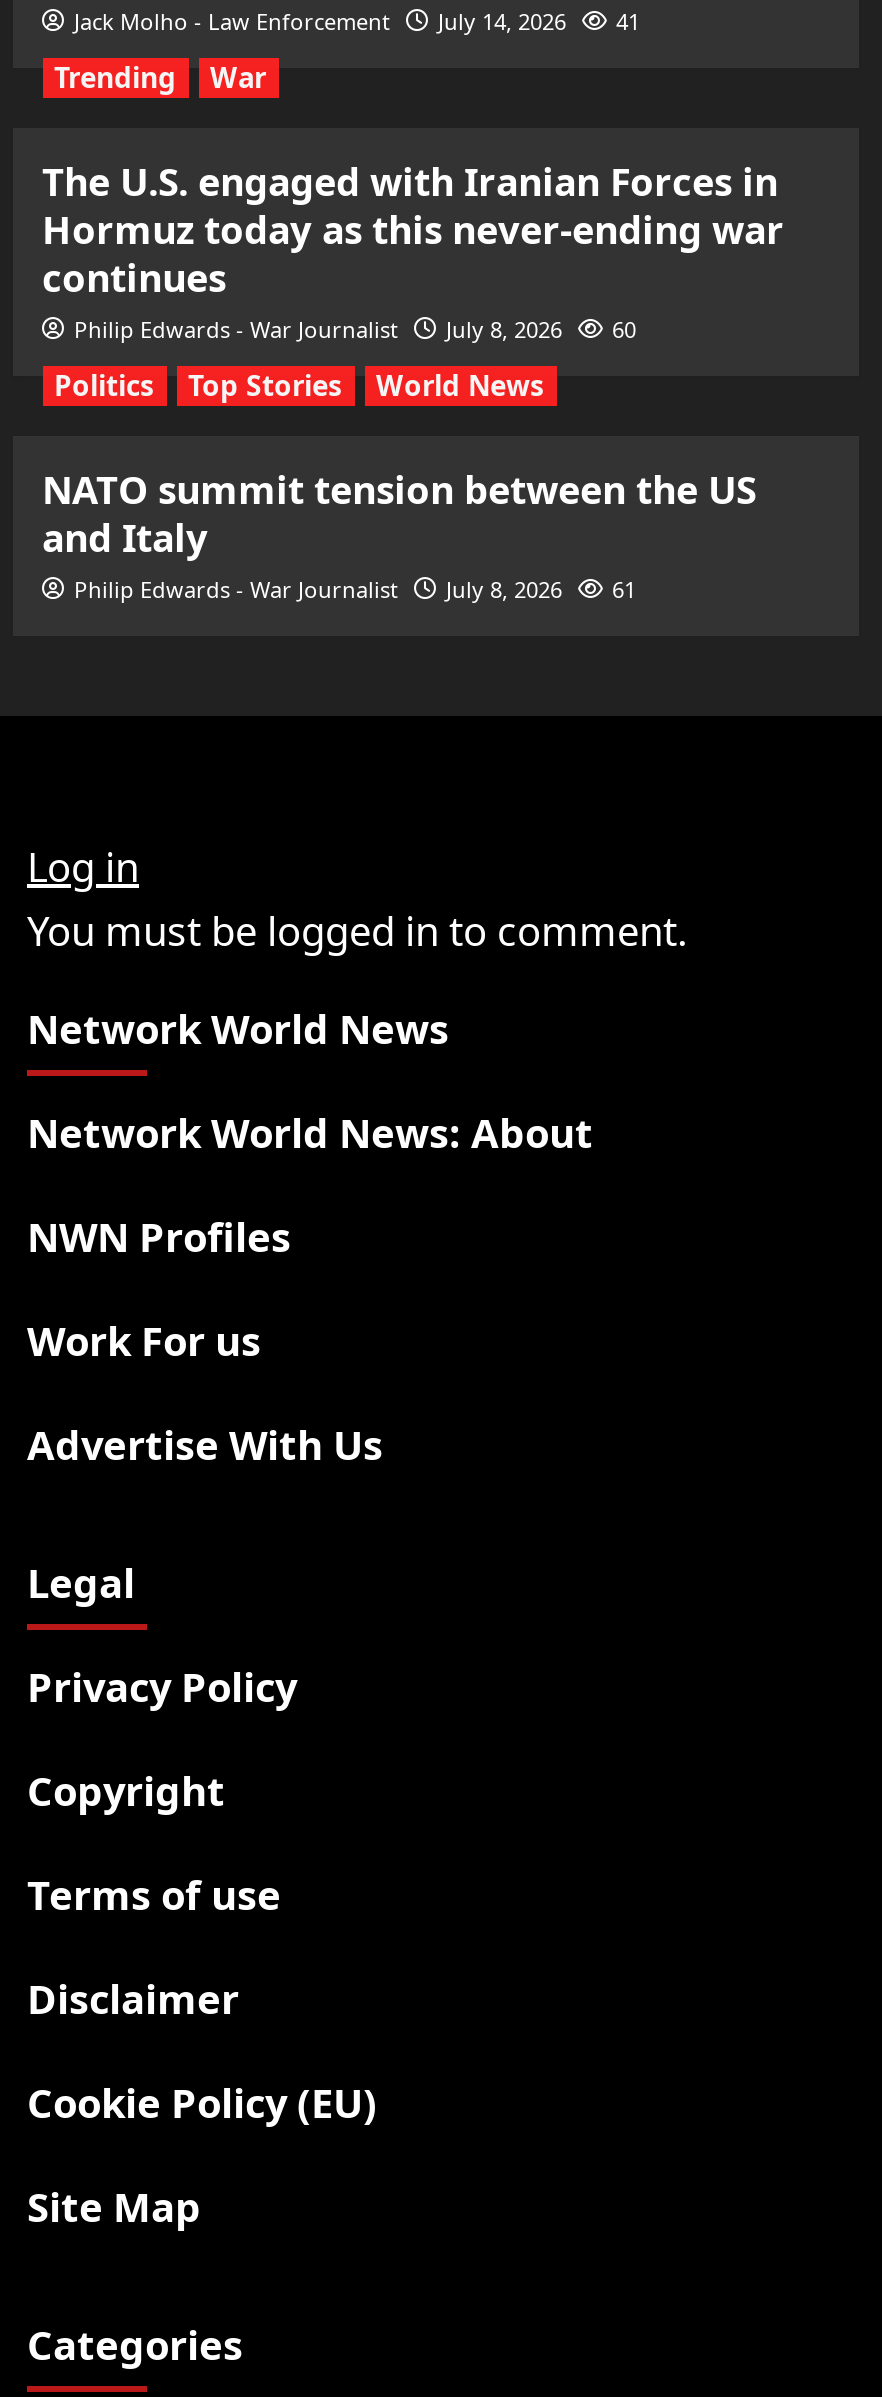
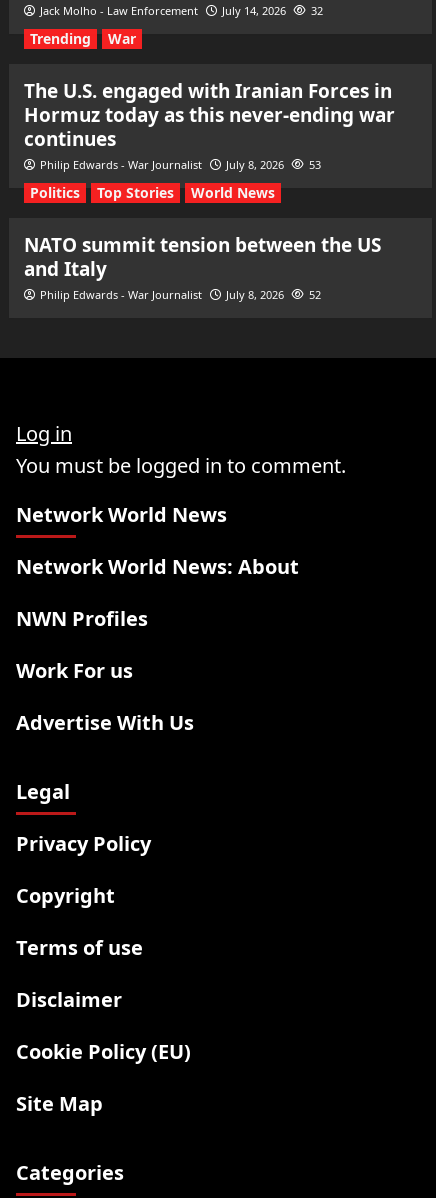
[74,5,640,35] Jack Molho - Law Enforcement July 14, 2026 41 -> [39,3,322,18] Jack Molho - Law Enforcement July 14, 2026 32
[74,313,636,343] Philip Edwards - War Journalist July 8, 2026 60 -> [39,157,320,172] Philip Edwards - War Journalist July 8, 2026 53
[74,573,636,603] Philip Edwards - War Journalist July 8, 2026 61 -> [39,287,320,302] Philip Edwards - War Journalist July 8, 2026 52

